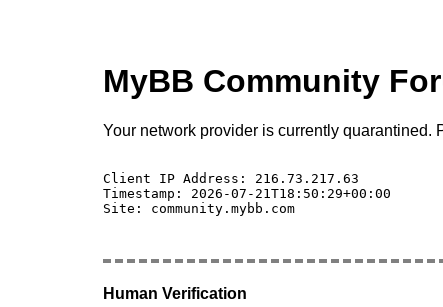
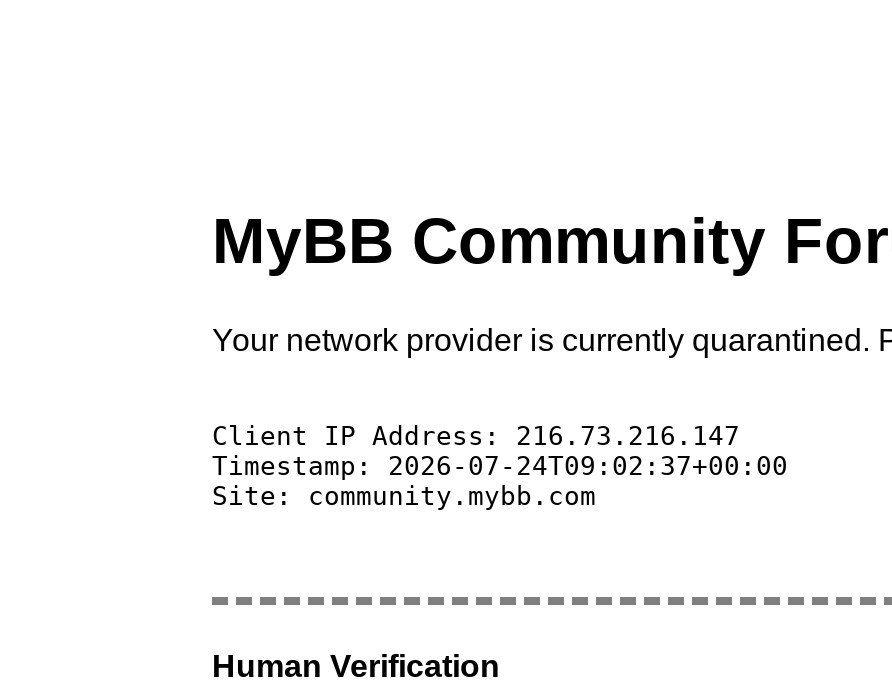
[103,171,367,186] Client IP Address: 216.73.217.63 -> [212,421,756,451] Client IP Address: 216.73.216.147
[103,186,391,201] Timestamp: 2026-07-21T18:50:29+00:00 -> [212,451,788,481] Timestamp: 2026-07-24T09:02:37+00:00

